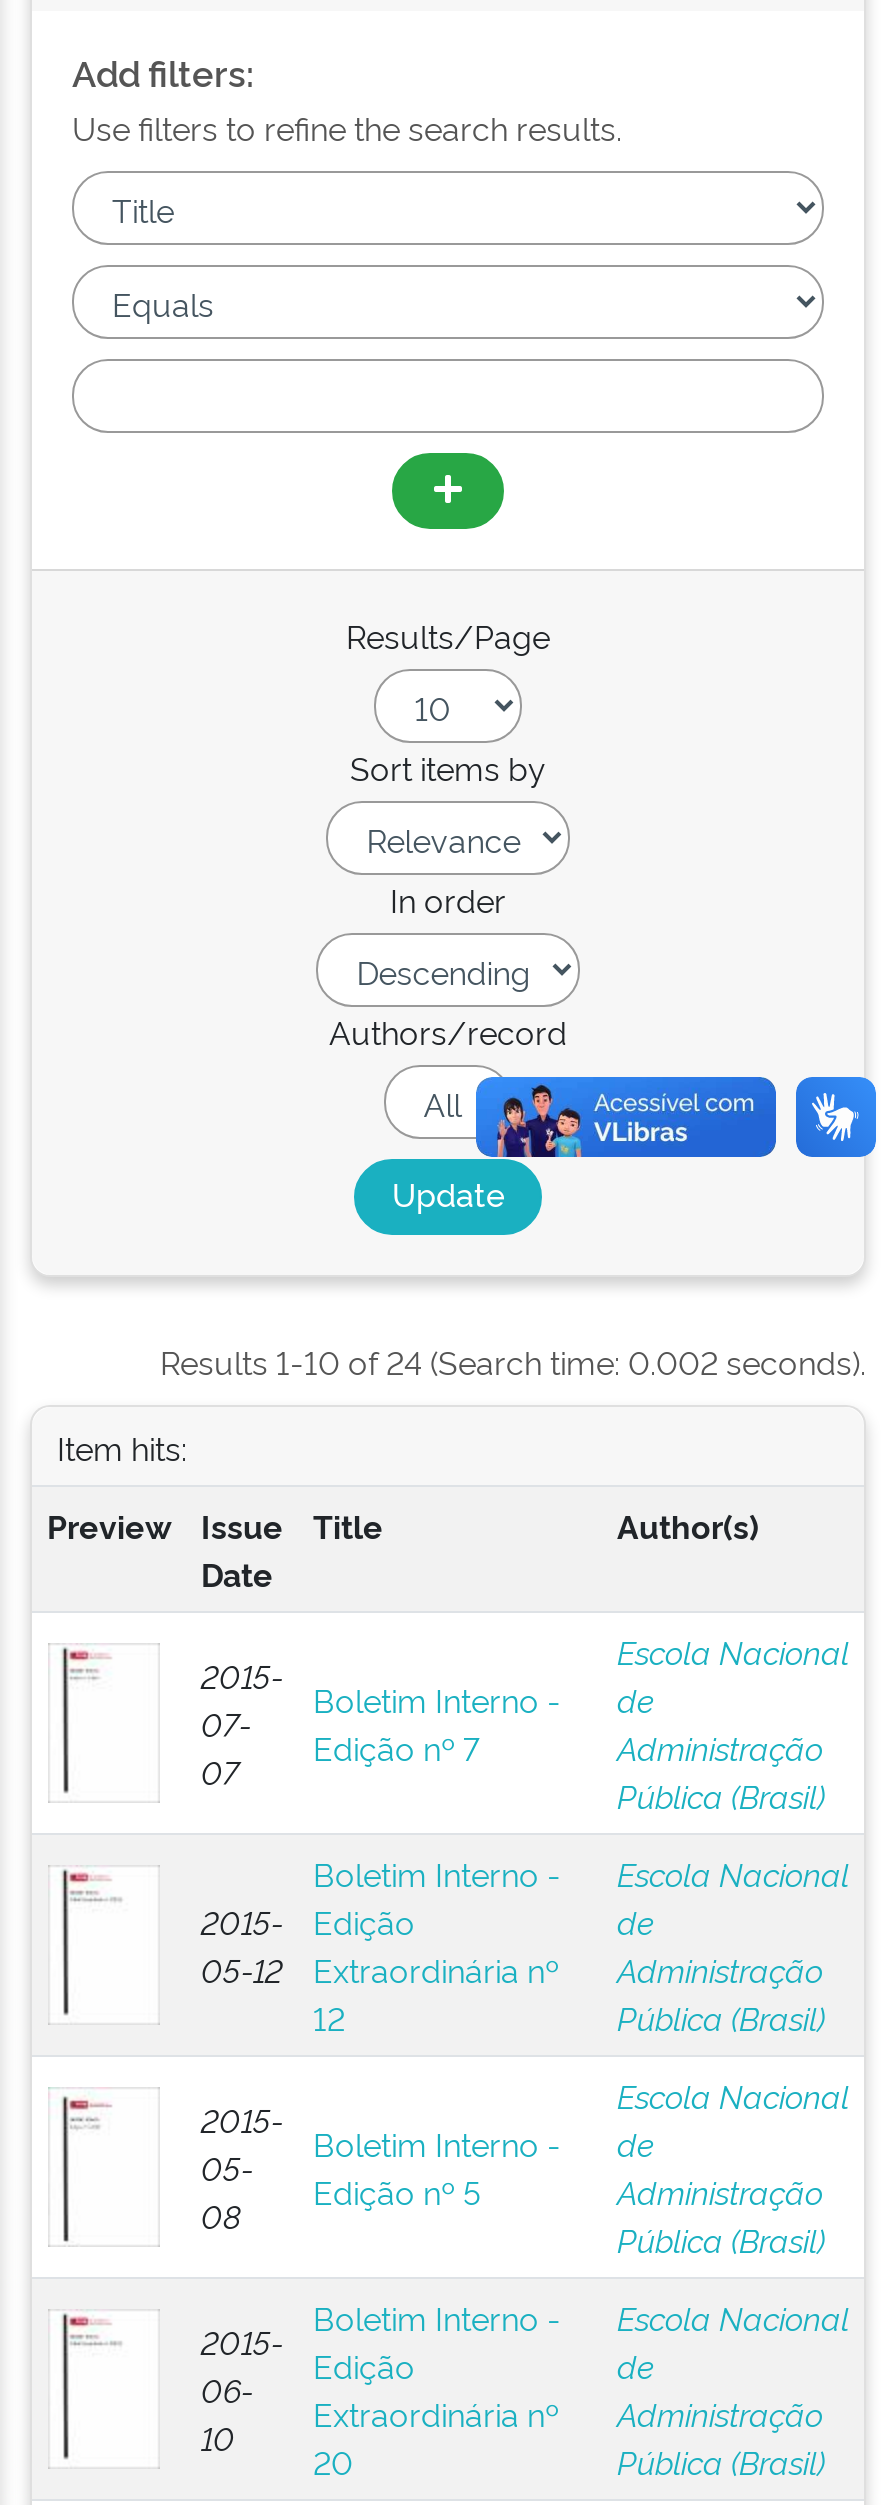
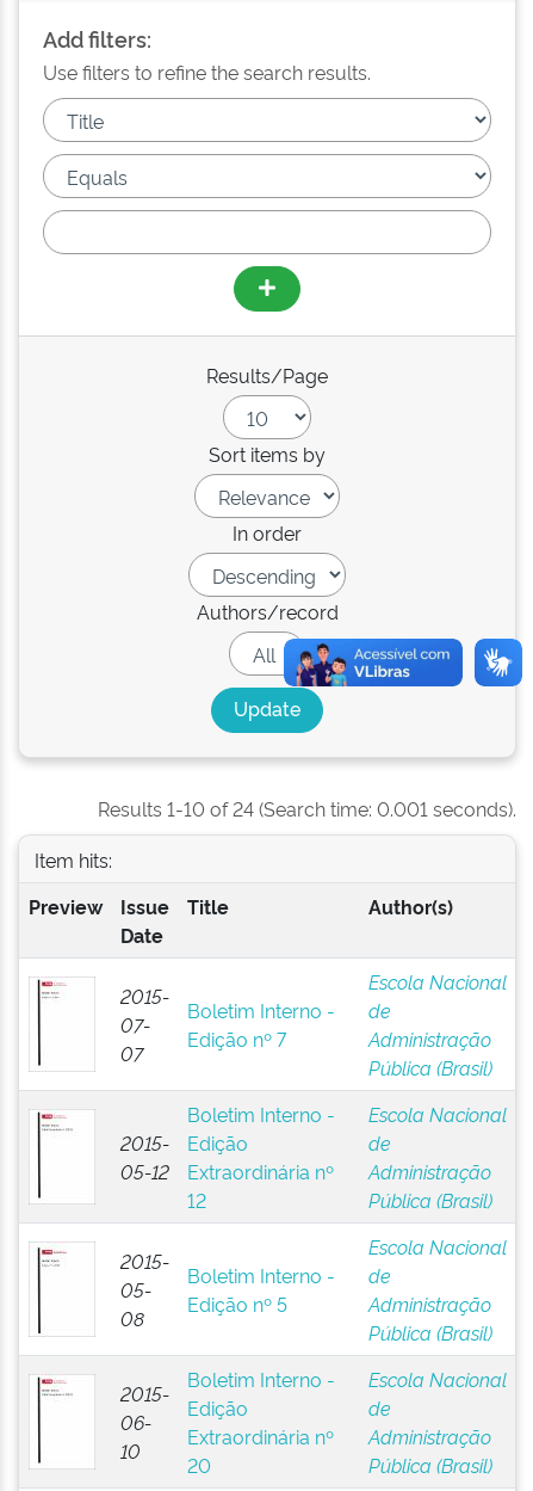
[160,1339,866,1383] Results 1-10 of 24 (Search time: 0.002 seconds). -> [98,795,516,821] Results 1-10 of 24 (Search time: 0.001 seconds).

